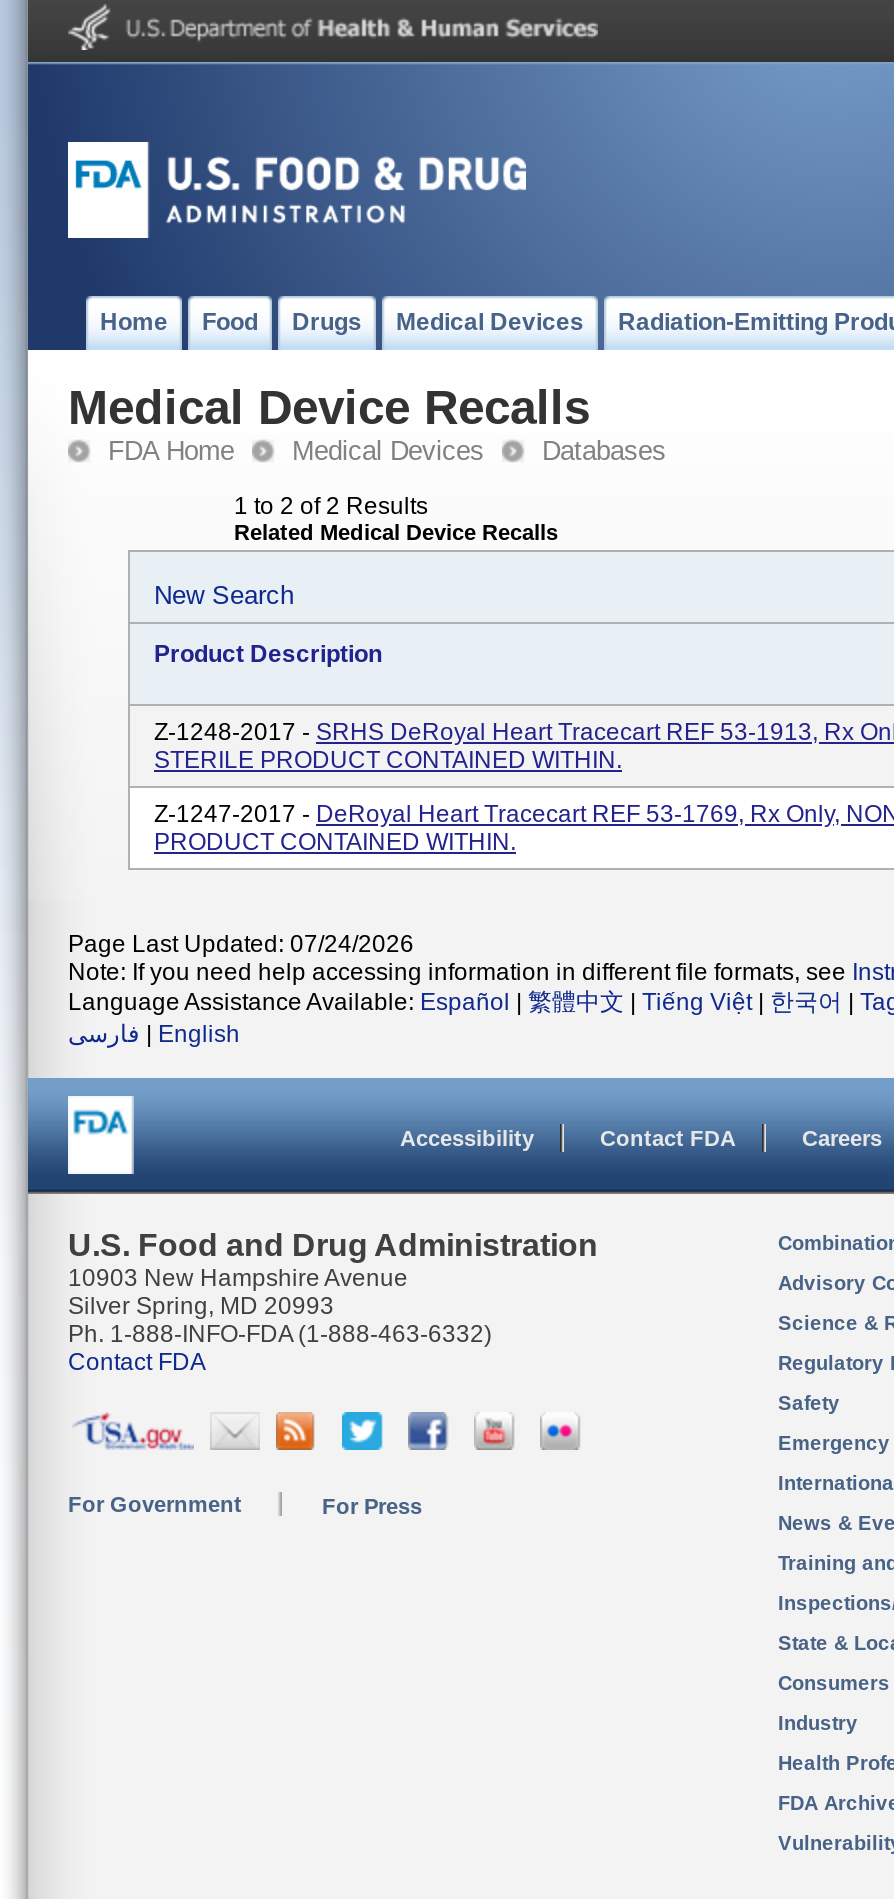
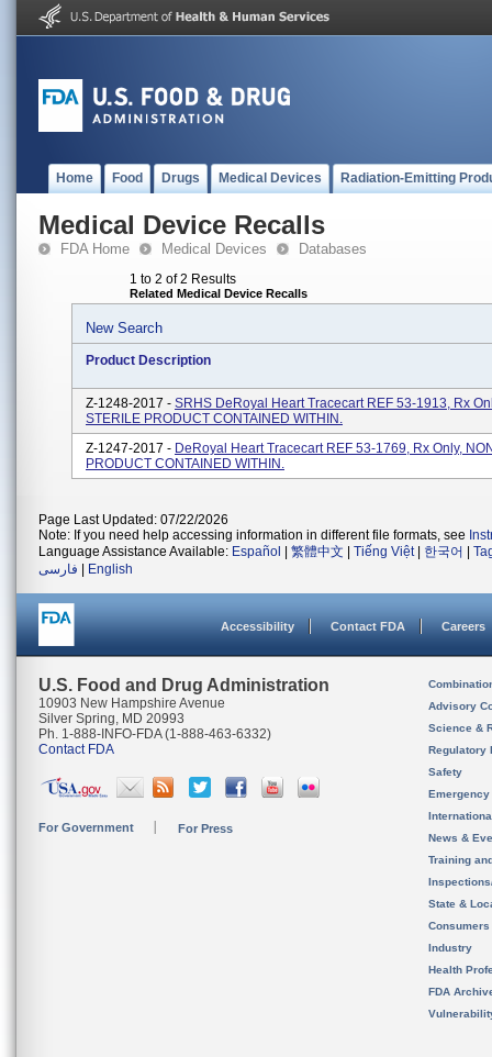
[68,930,414,958] Page Last Updated: 07/24/2026 -> [38,512,228,527] Page Last Updated: 07/22/2026

